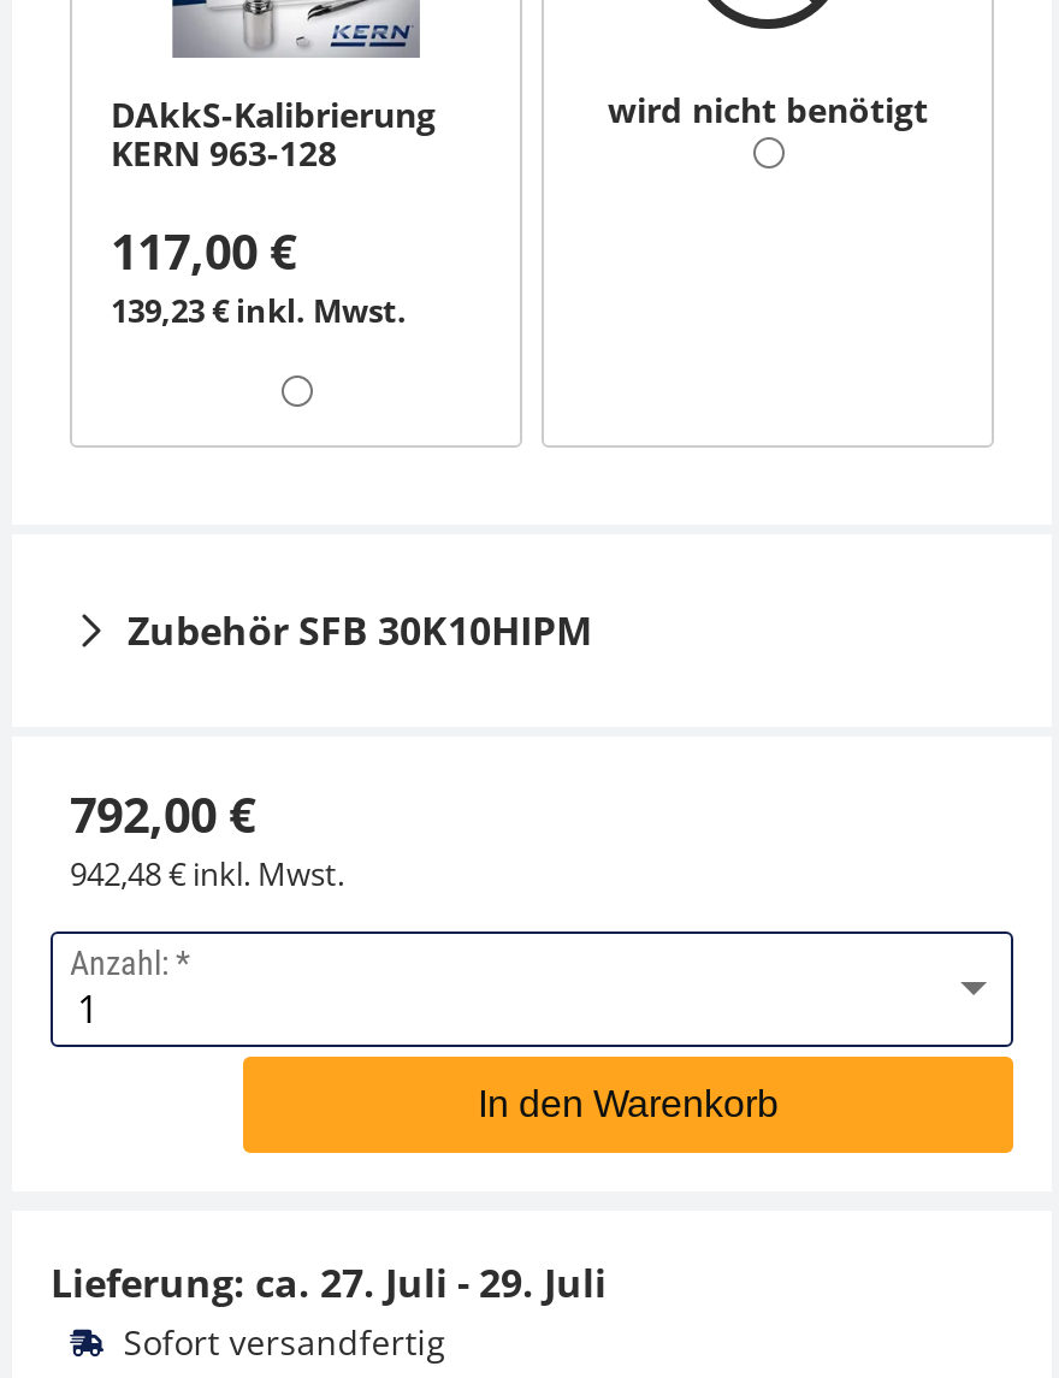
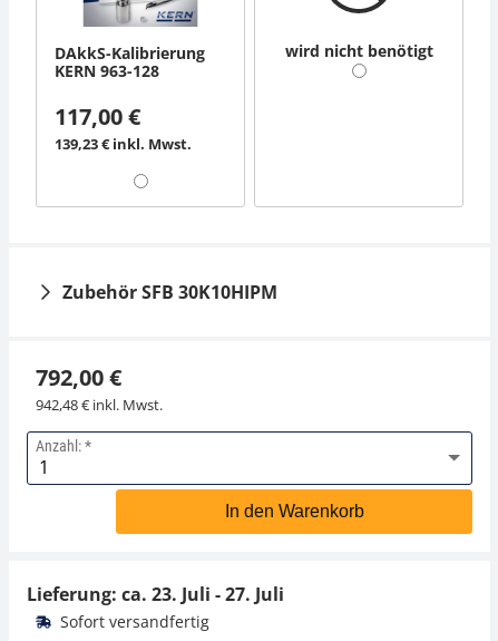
[51,1257,607,1310] Lieferung: ca. 27. Juli - 29. Juli -> [27,582,284,607] Lieferung: ca. 23. Juli - 27. Juli

